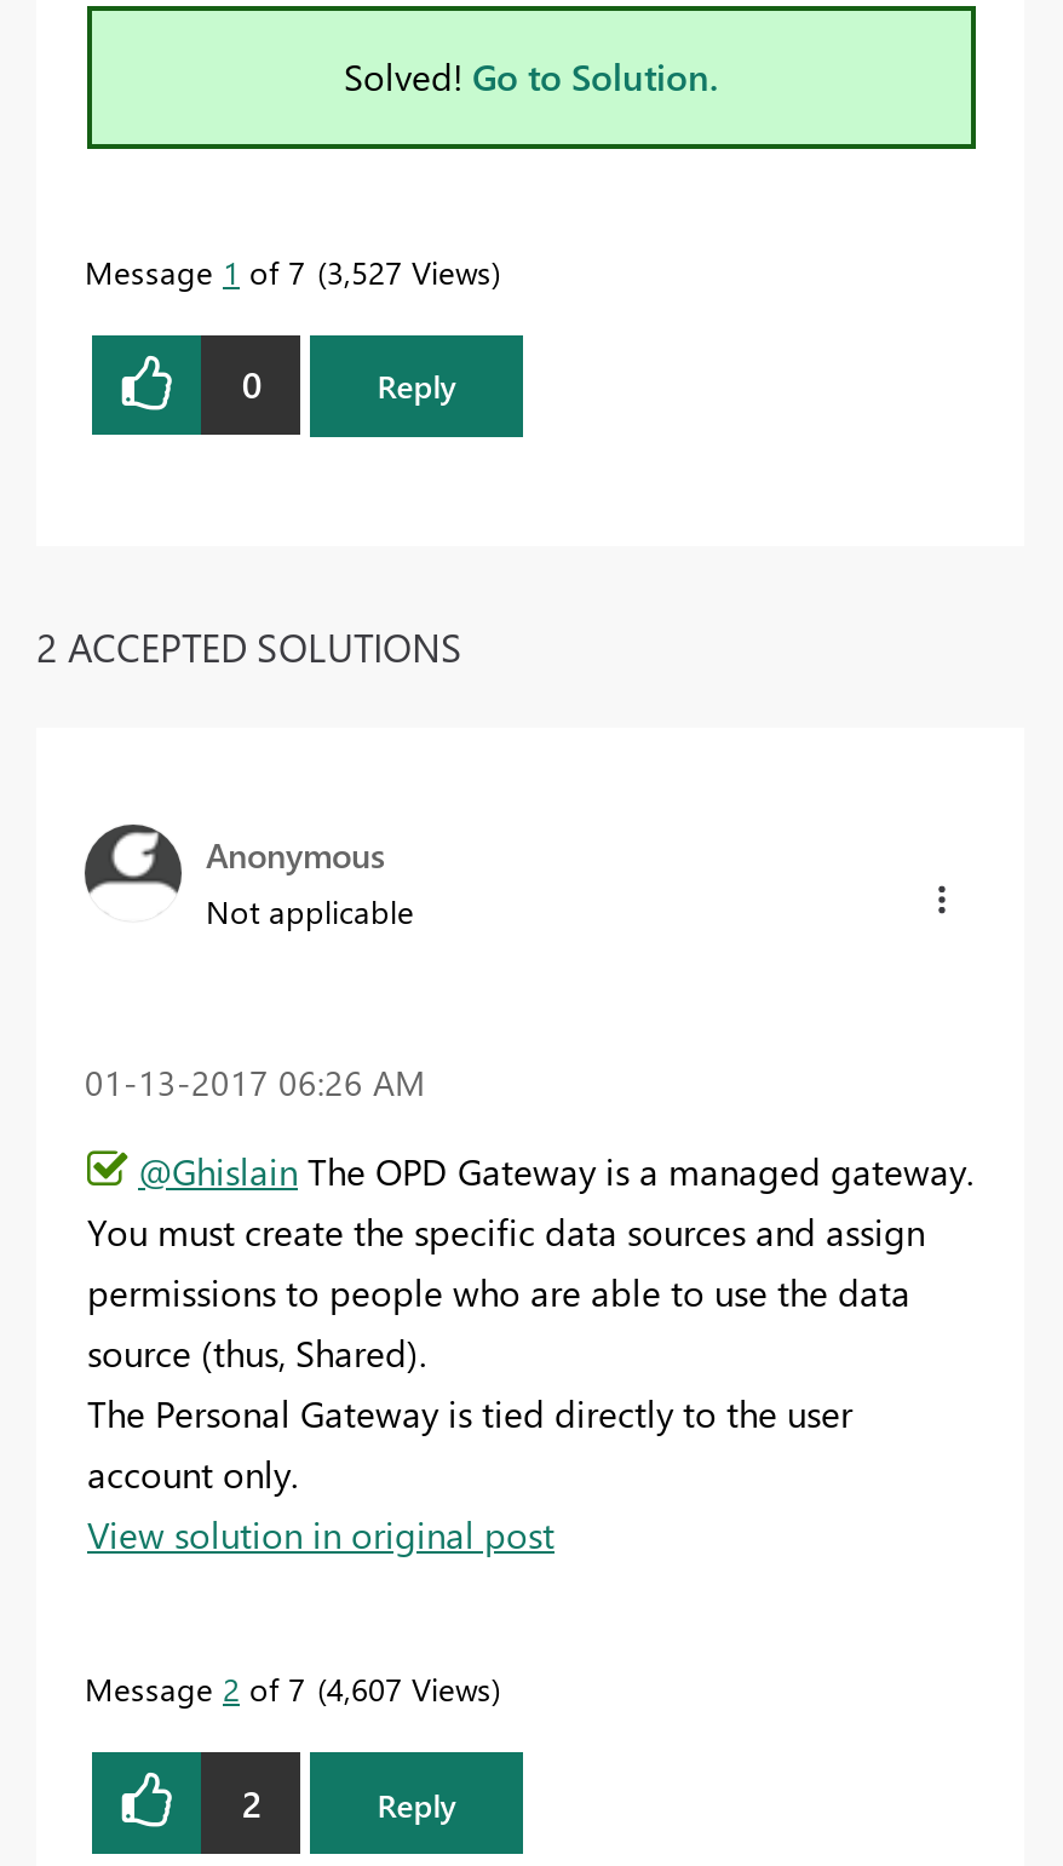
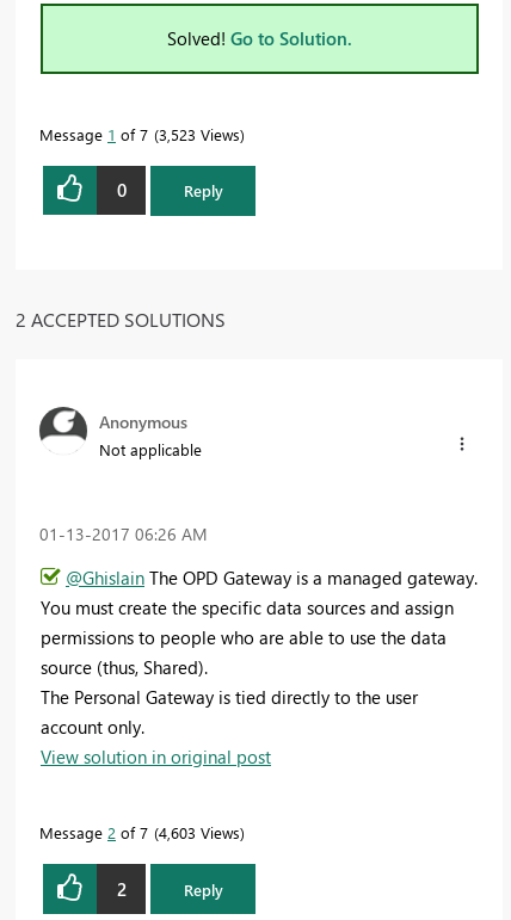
[85,250,492,291] Message 1 of 7 3,527 Views -> [39,124,240,144] Message 1 of 7 3,523 Views
[85,1668,492,1709] Message 2 of 7 4,607 Views -> [39,822,240,843] Message 2 of 7 4,603 Views

